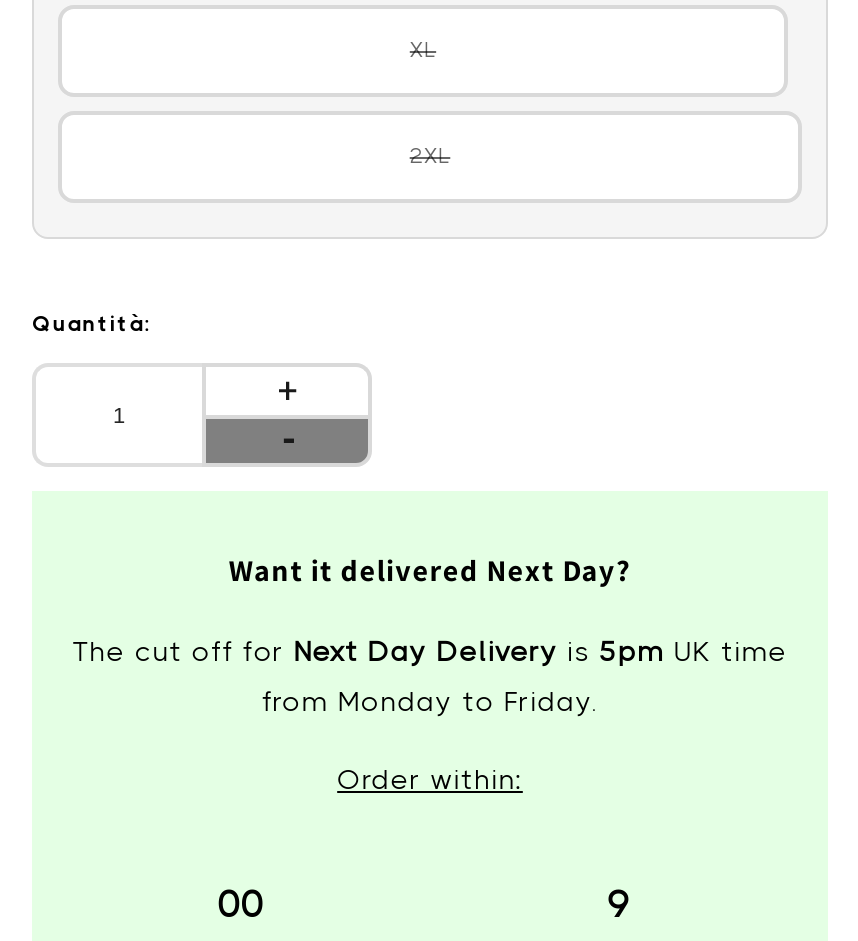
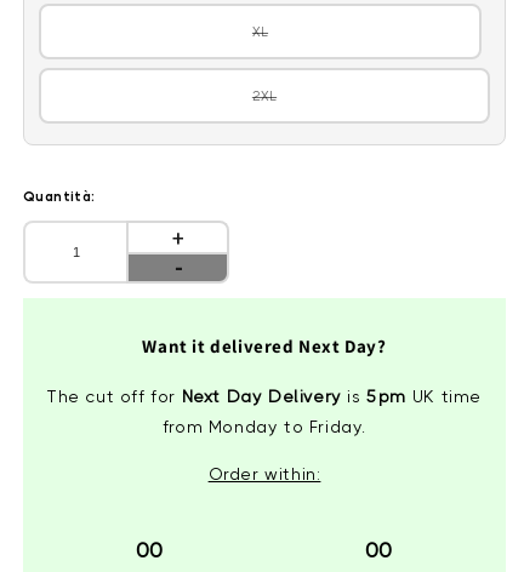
[607,886,631,926] 9 -> [365,538,393,563] 00

